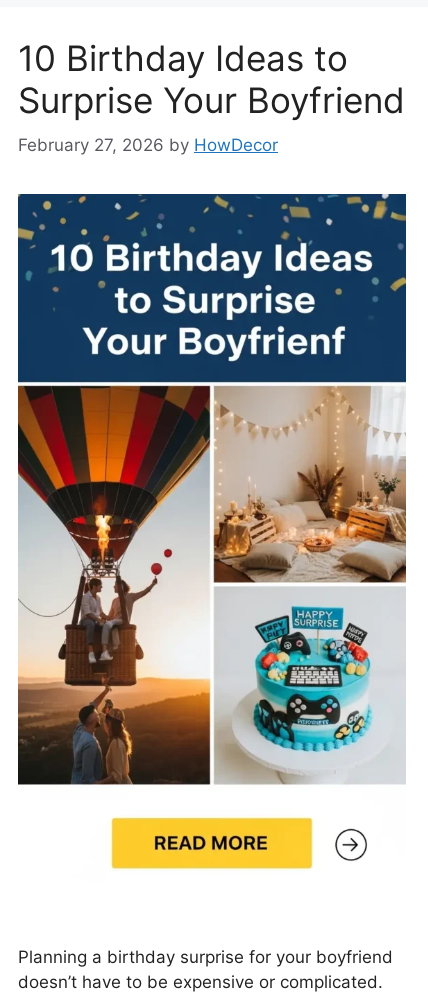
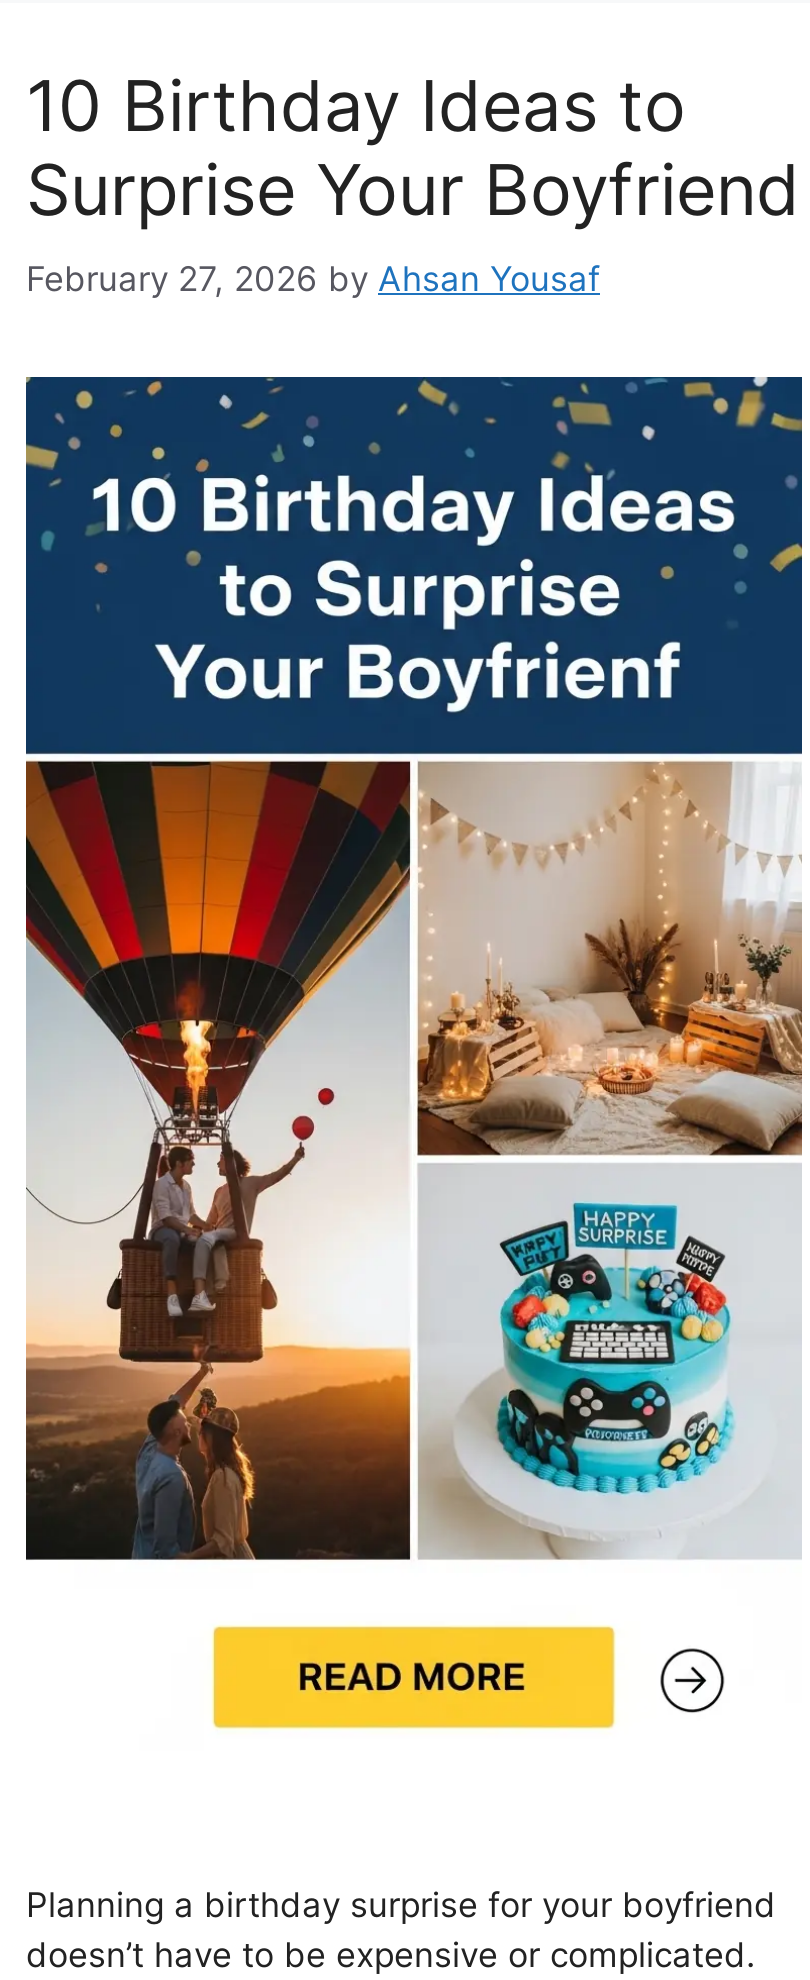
[18,134,278,154] February 27, 2026 by HowDecor -> [26,258,600,298] February 27, 2026 by Ahsan Yousaf

